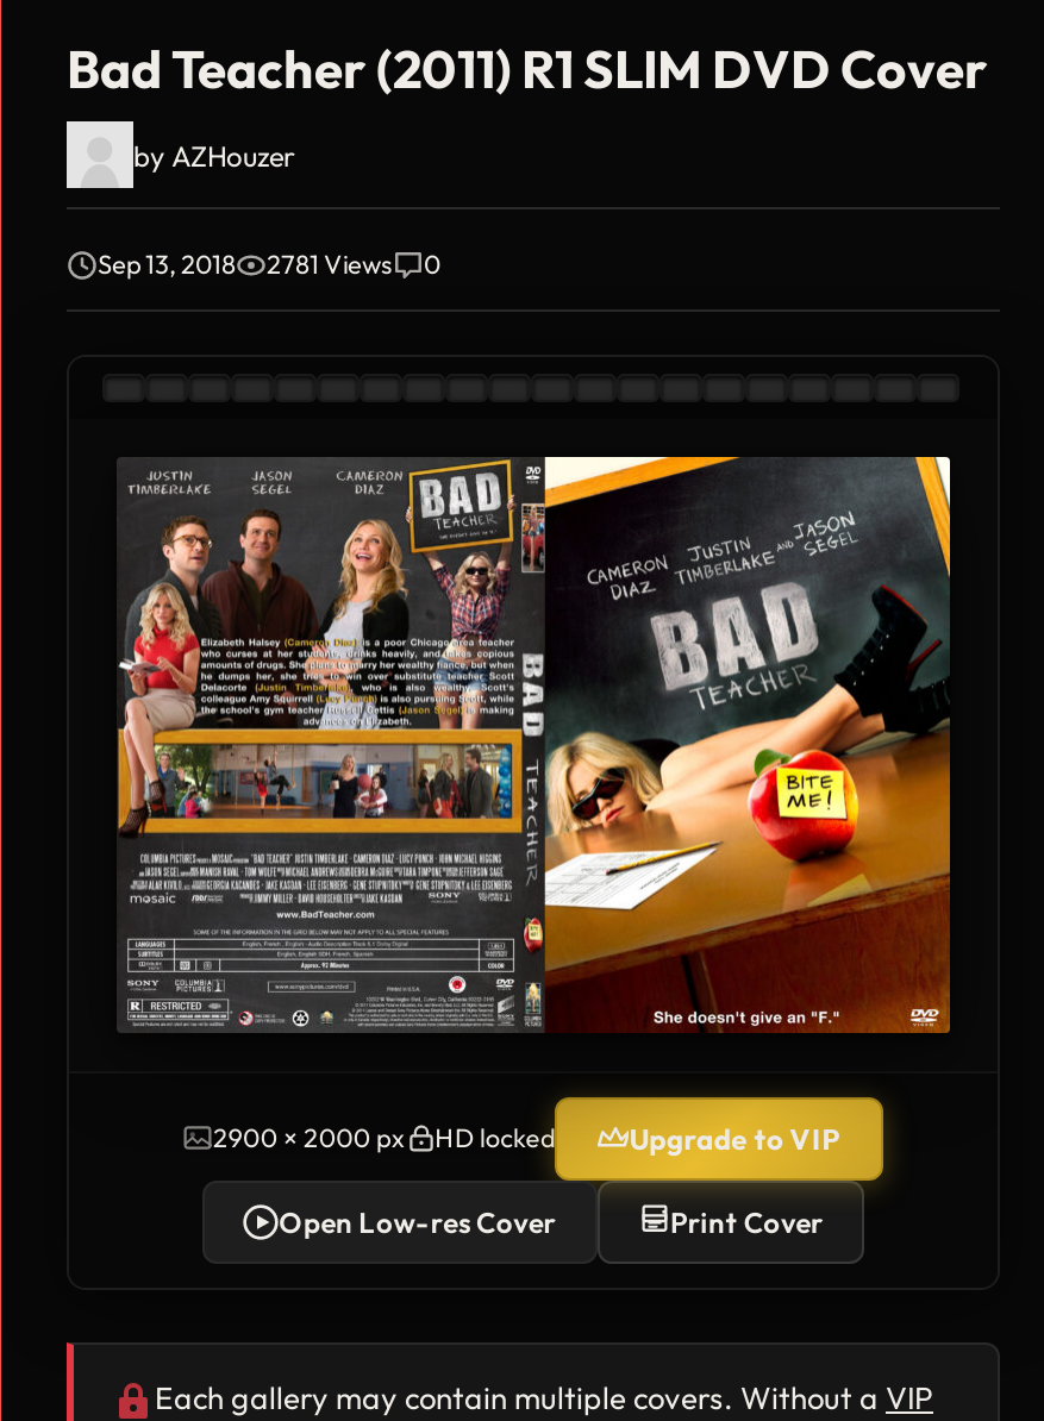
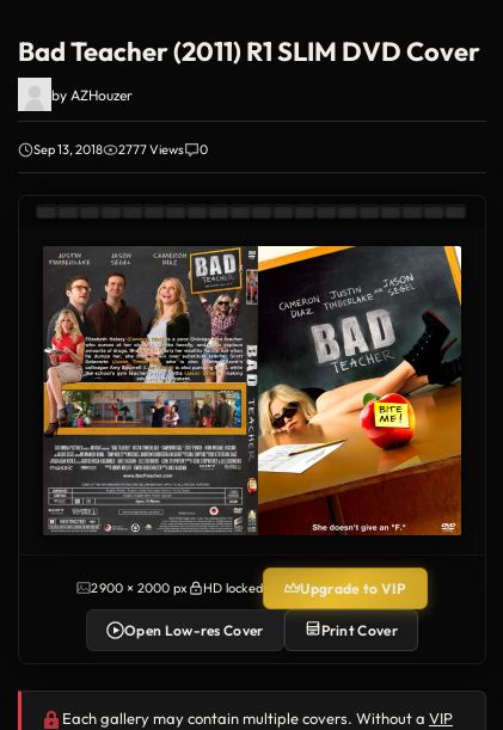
[267,248,393,281] 2781 Views -> [118,141,184,158] 2777 Views

